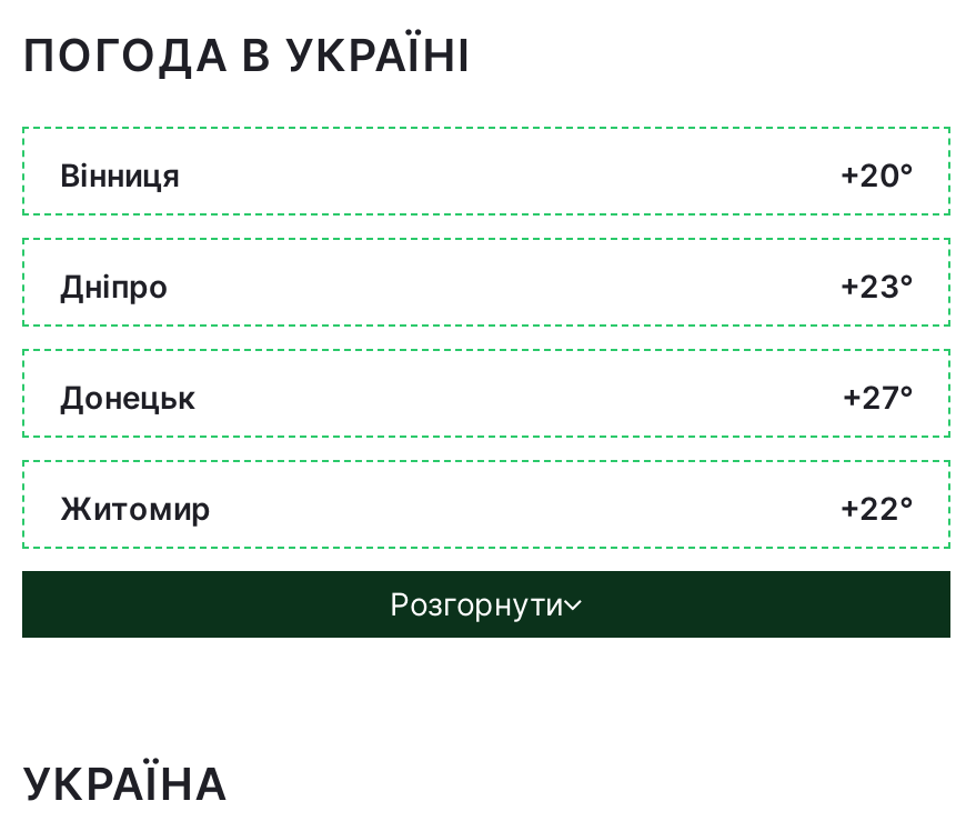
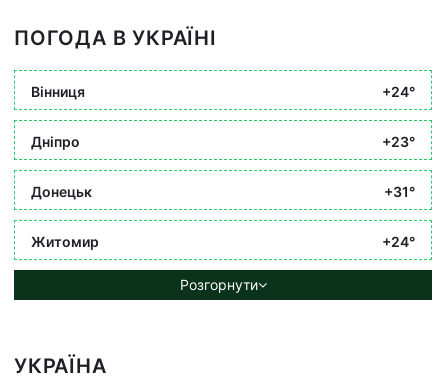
[839,154,913,192] +20° -> [382,82,415,99] +24°
[842,377,913,414] +27° -> [384,182,415,199] +31°
[839,488,913,525] +22° -> [382,232,415,249] +24°

